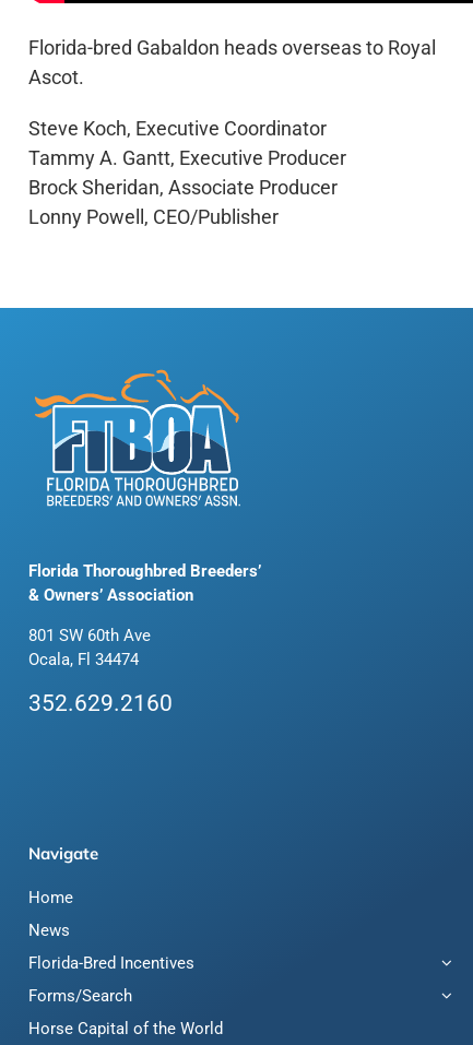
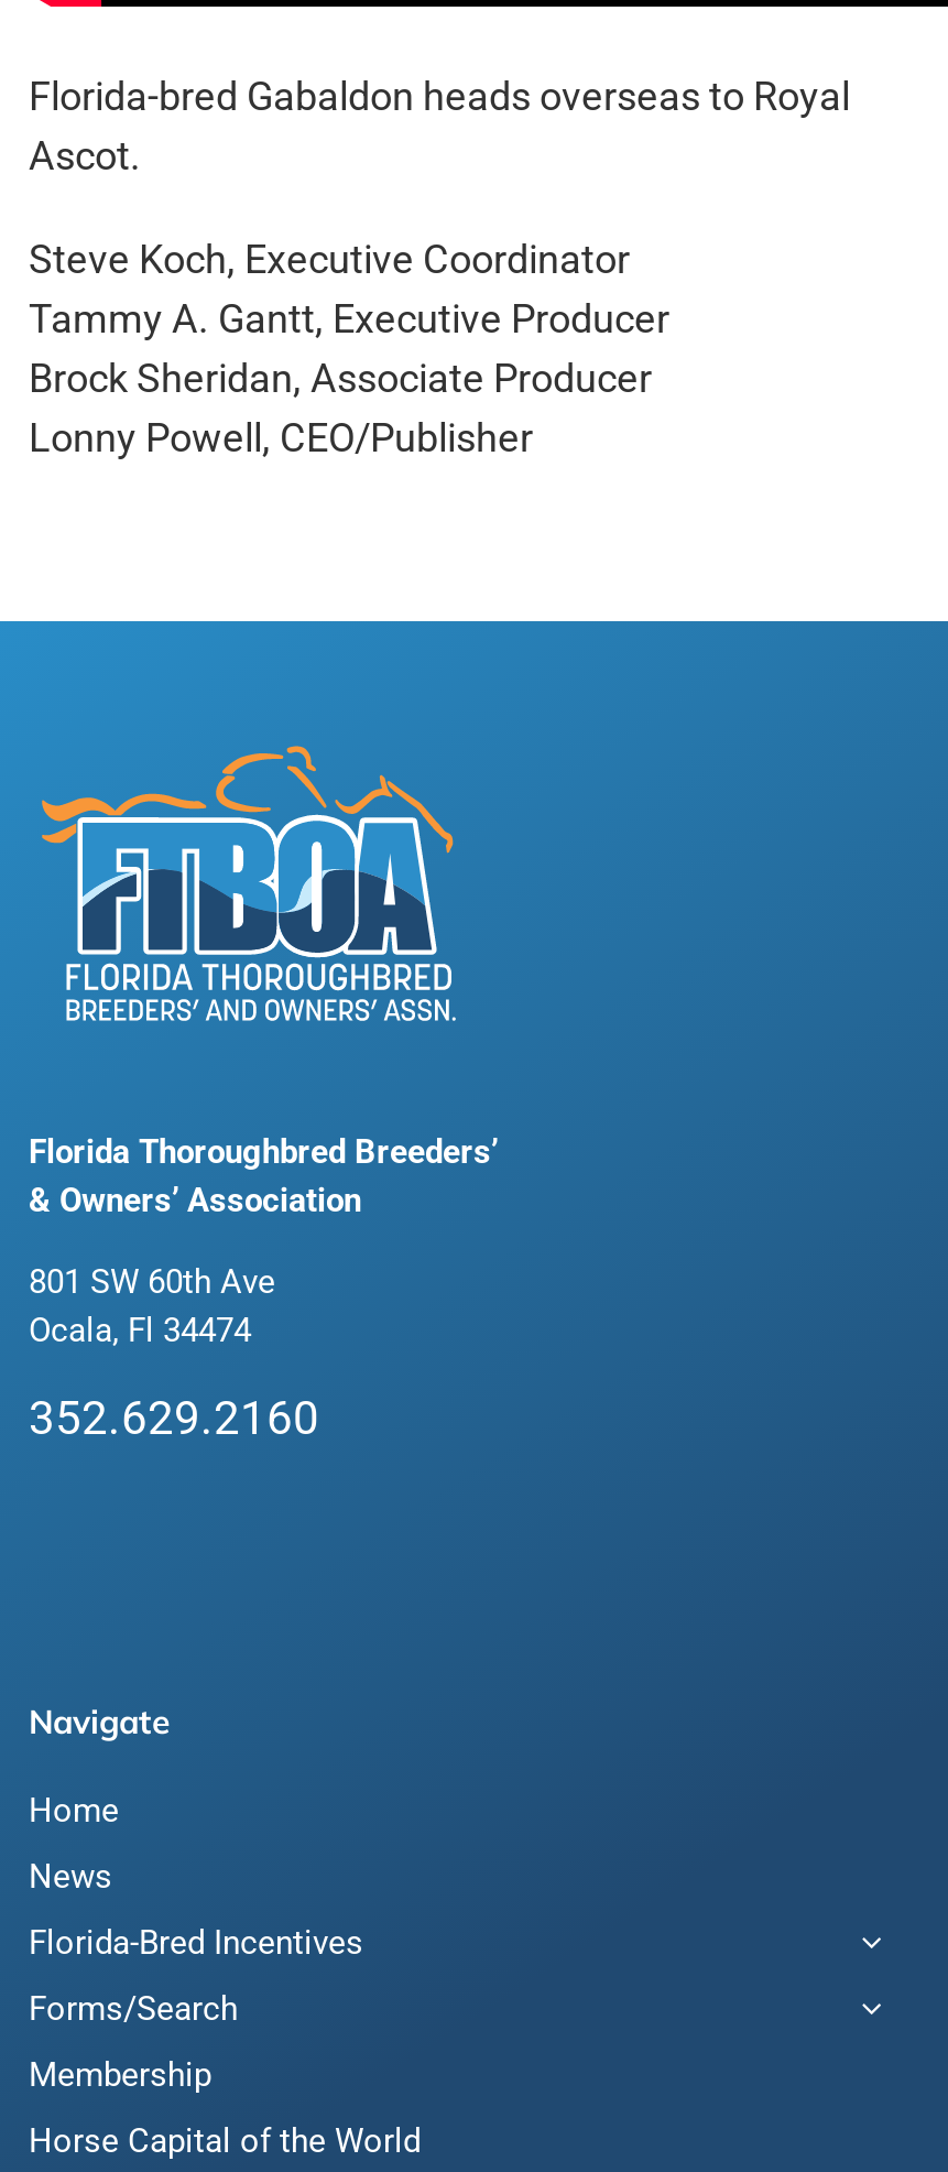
none -> [29,2054,211,2094] Membership

